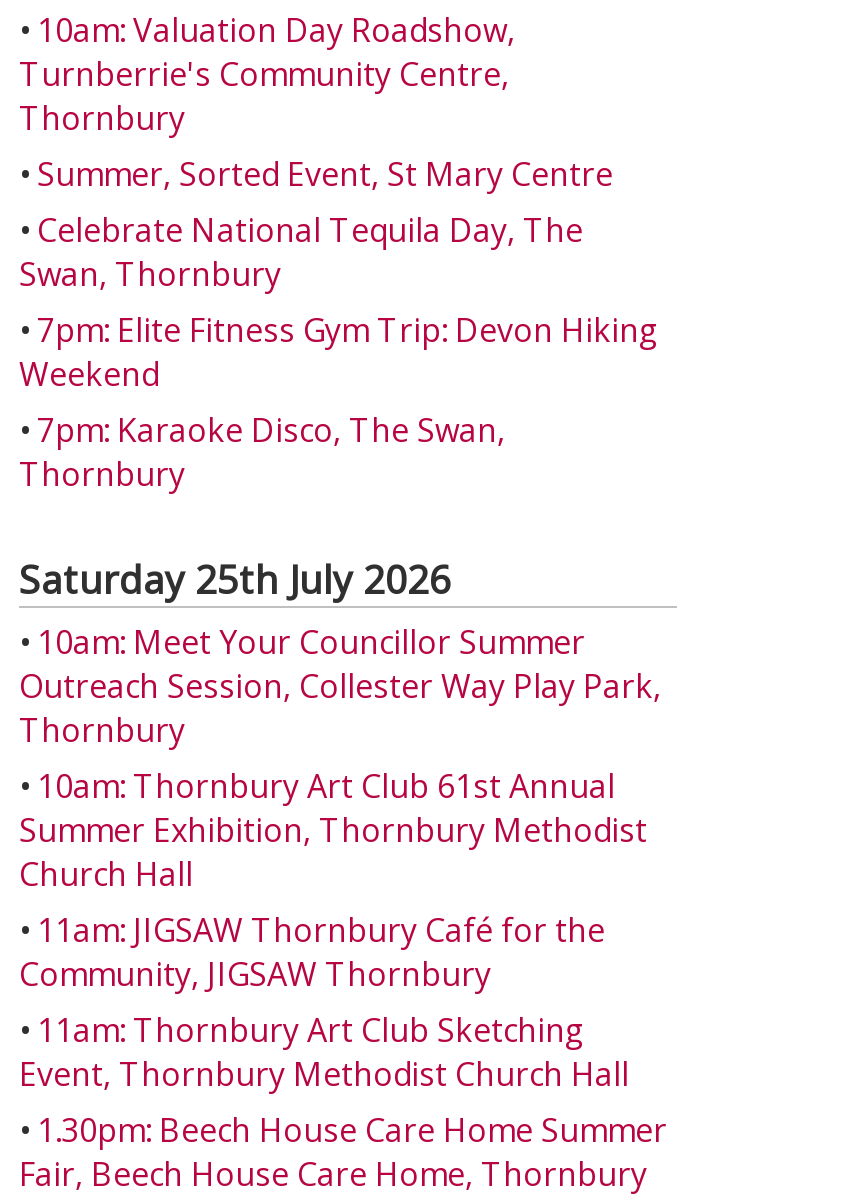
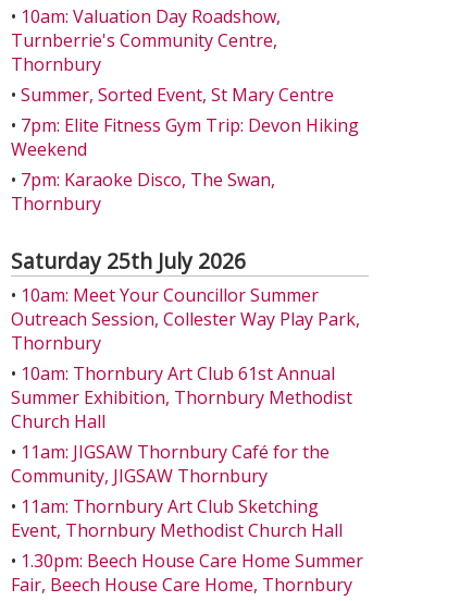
[19,208,583,296] • Celebrate National Tequila Day, The | Swan, Thornbury -> none

